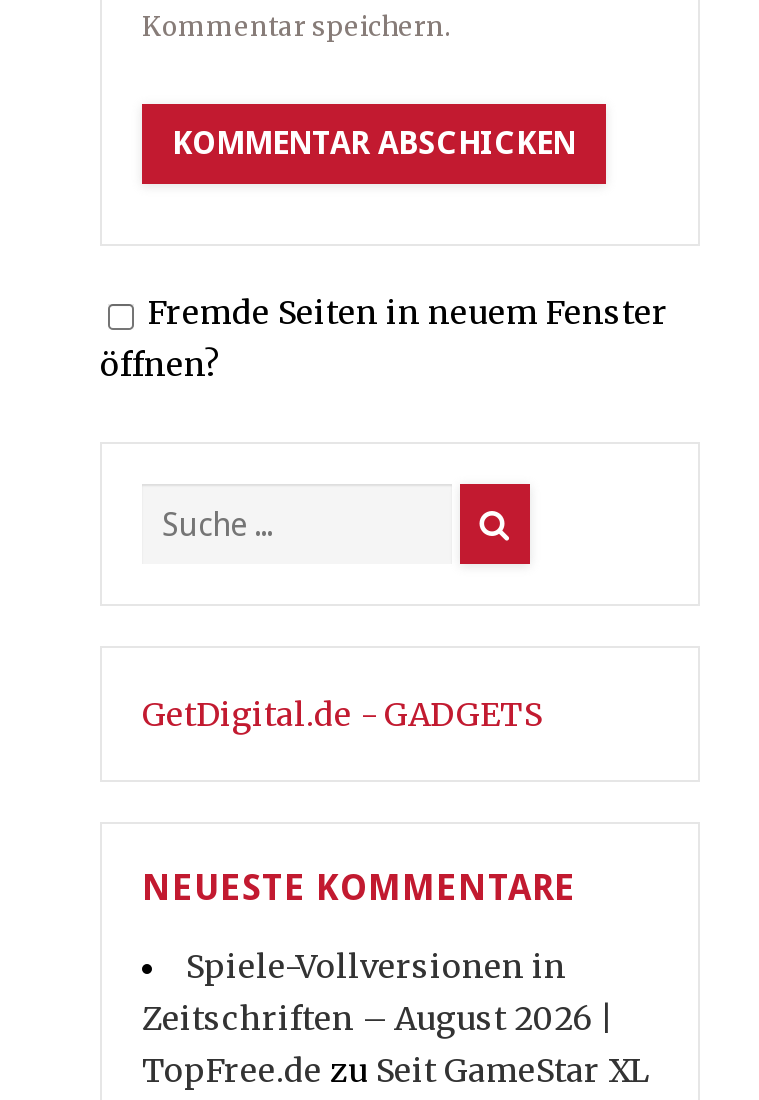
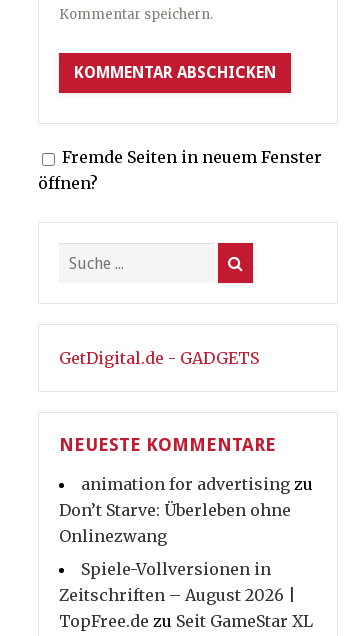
none -> [59,474,313,546] animation for advertising zu | Don’t Starve: Überleben ohne | Onlinezwang

